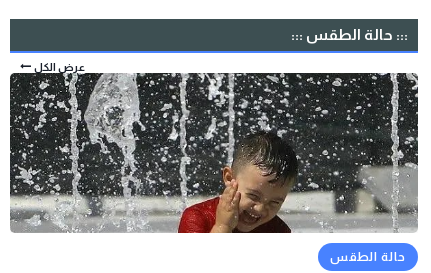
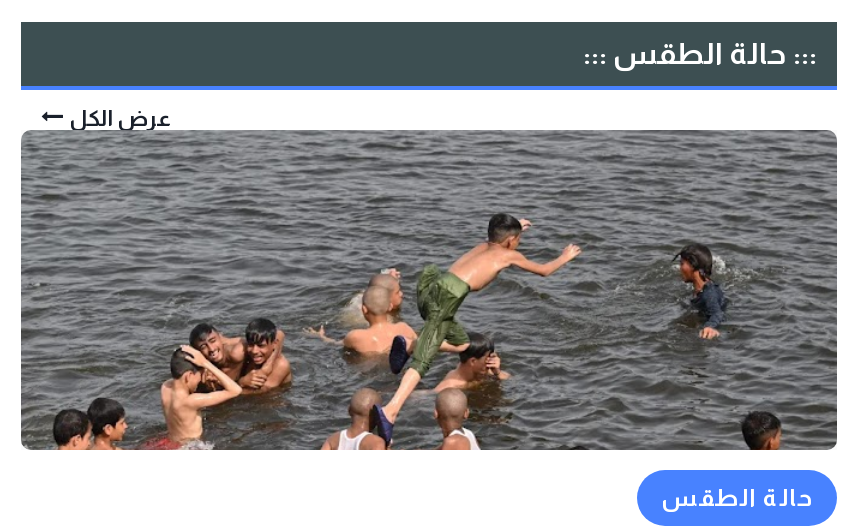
[10,72,418,234] [image] -> [19,128,837,452] [image]

